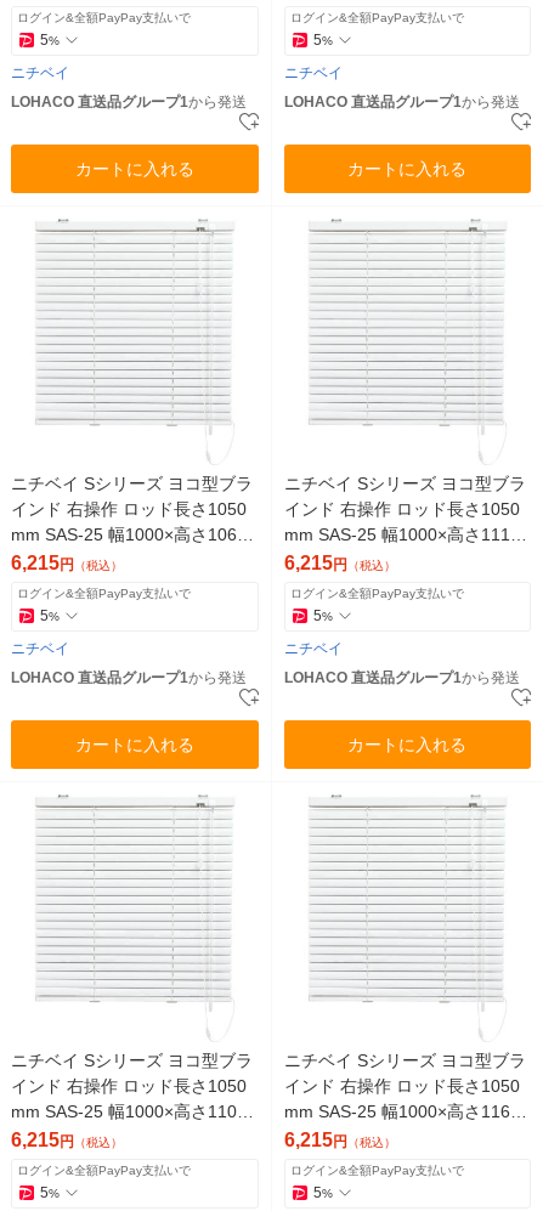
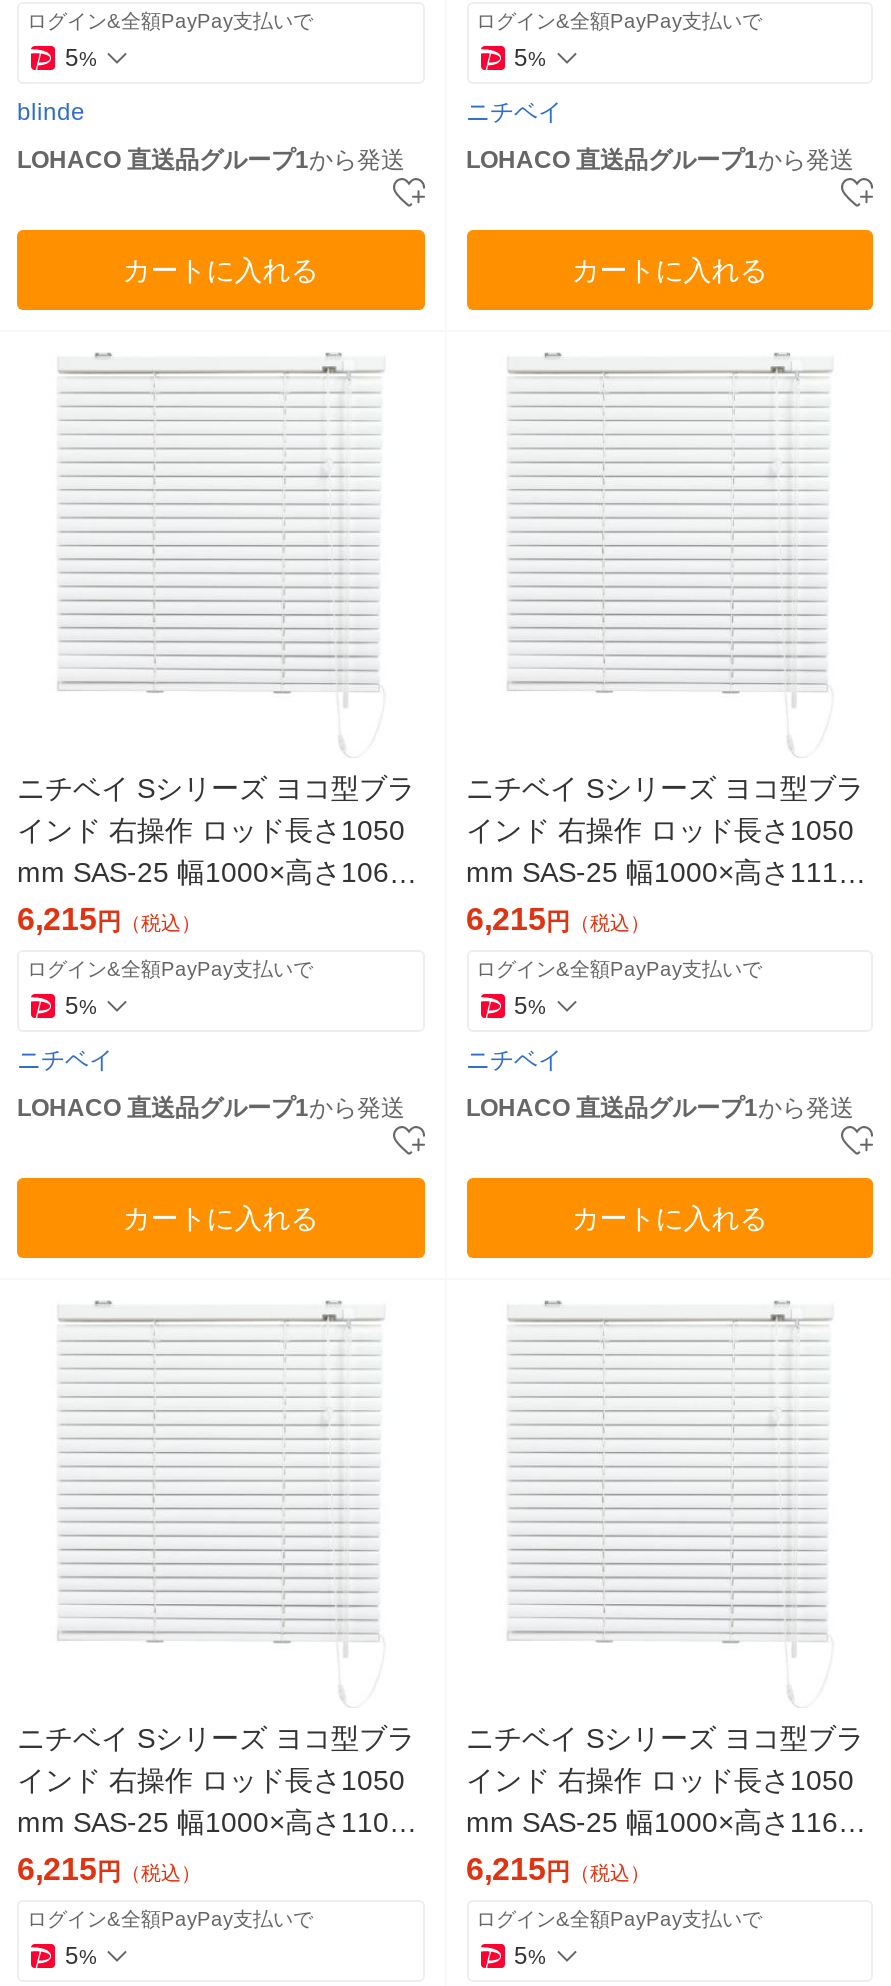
[11,64,69,81] ニチベイ -> [17,98,85,126] blinde

